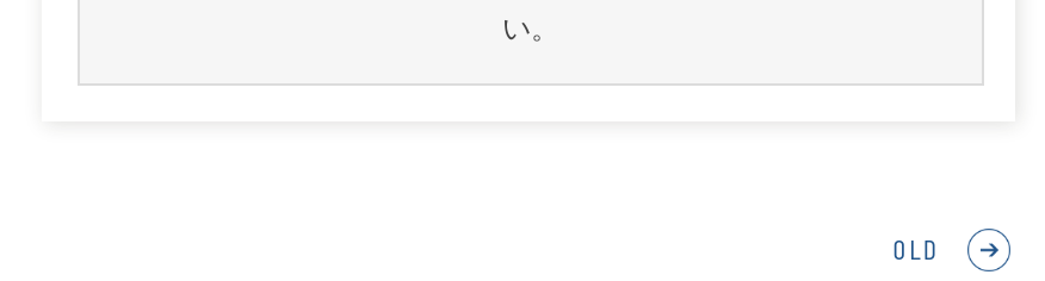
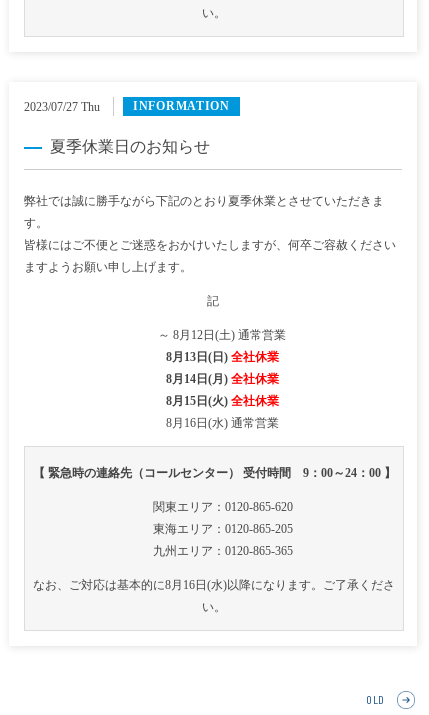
none -> [24,99,396,430] 2023/07/27 Thu | INFORMATION | 夏季休業日のお知らせ | 弊社では誠に勝手ながら下記のとおり夏季休業とさせていただきま | す。 | 皆様にはご不便とご迷惑をおかけいたしますが、何卒ご容赦ください | ますようお願い申し上げます。 | 記 | ～ 8月12日(土) 通常営業 | 8月13日(日)全社休業 | 8月14日(月)全社休業 | 8月15日(火)全社休業 | 8月16日(水) 通常営業
none -> [32,466,395,614] 【 緊急時の連絡先（コールセンター） 受付時間 9：00～24：00 】 | 関東エリア：0120-865-620 | 東海エリア：0120-865-205 | 九州エリア：0120-865-365 | なお、ご対応は基本的に8月16日(水)以降になります。ご了承くださ | い。

